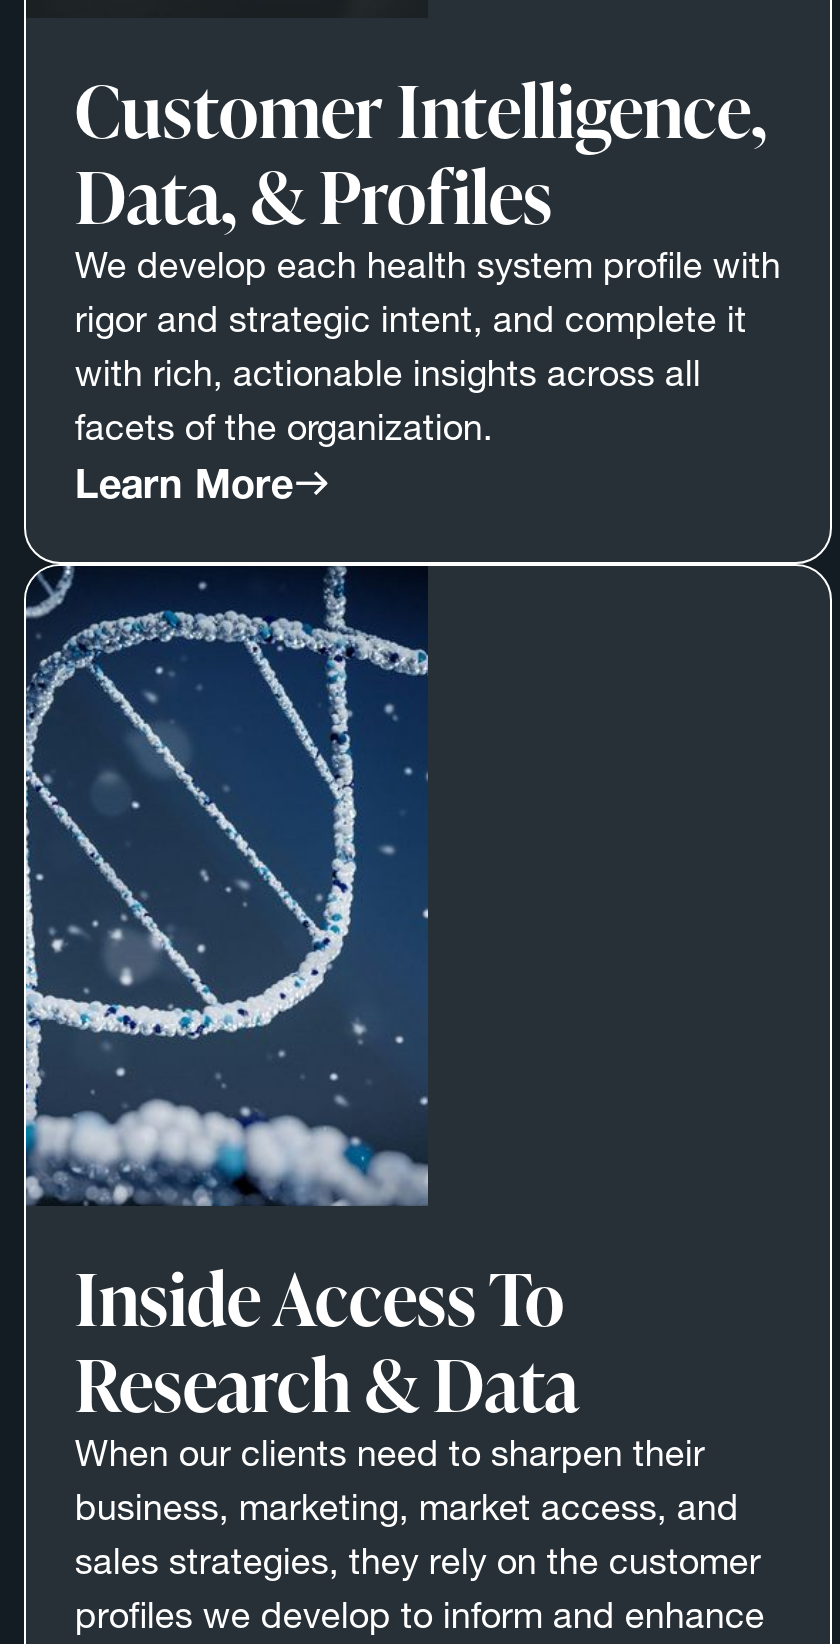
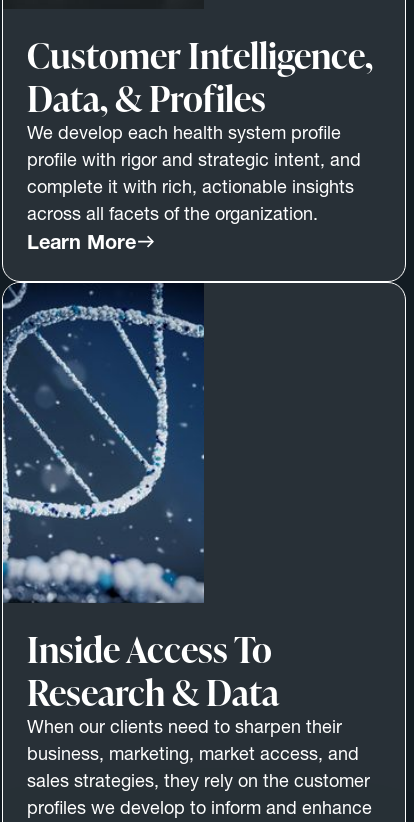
[75,242,781,450] We develop each health system profile with | rigor and strategic intent, and complete it | with rich, actionable insights across all | facets of the organization. -> [27,121,361,225] We develop each health system profile | profile with rigor and strategic intent, and | complete it with rich, actionable insights | across all facets of the organization.

